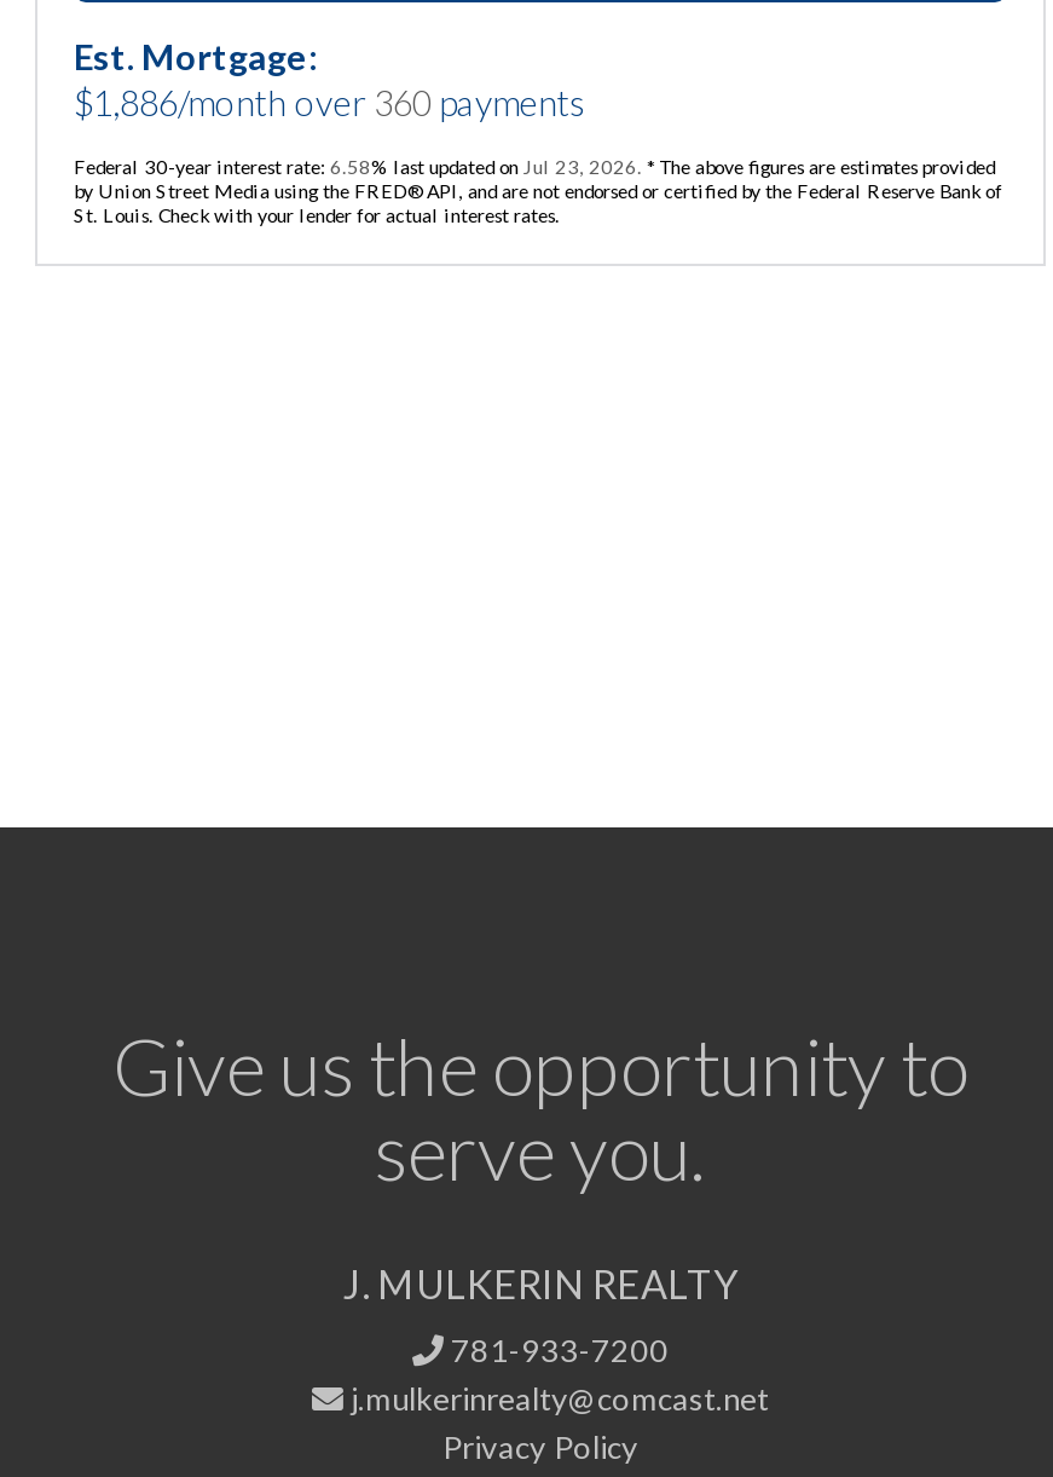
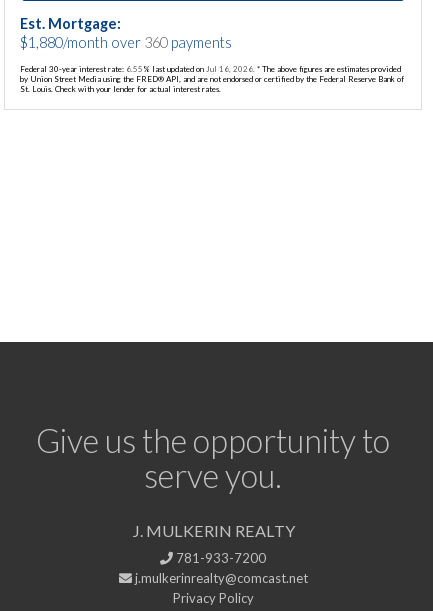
[74,81,586,122] $1,886/month over 360 payments -> [20,33,232,50] $1,880/month over 360 payments
[74,154,995,178] Federal 30-year interest rate: 6.58% last updated on Jul 23, 2026. * The above figures are estimates provided -> [20,63,401,73] Federal 30-year interest rate: 6.55% last updated on Jul 16, 2026. * The above figures are estimates provided

